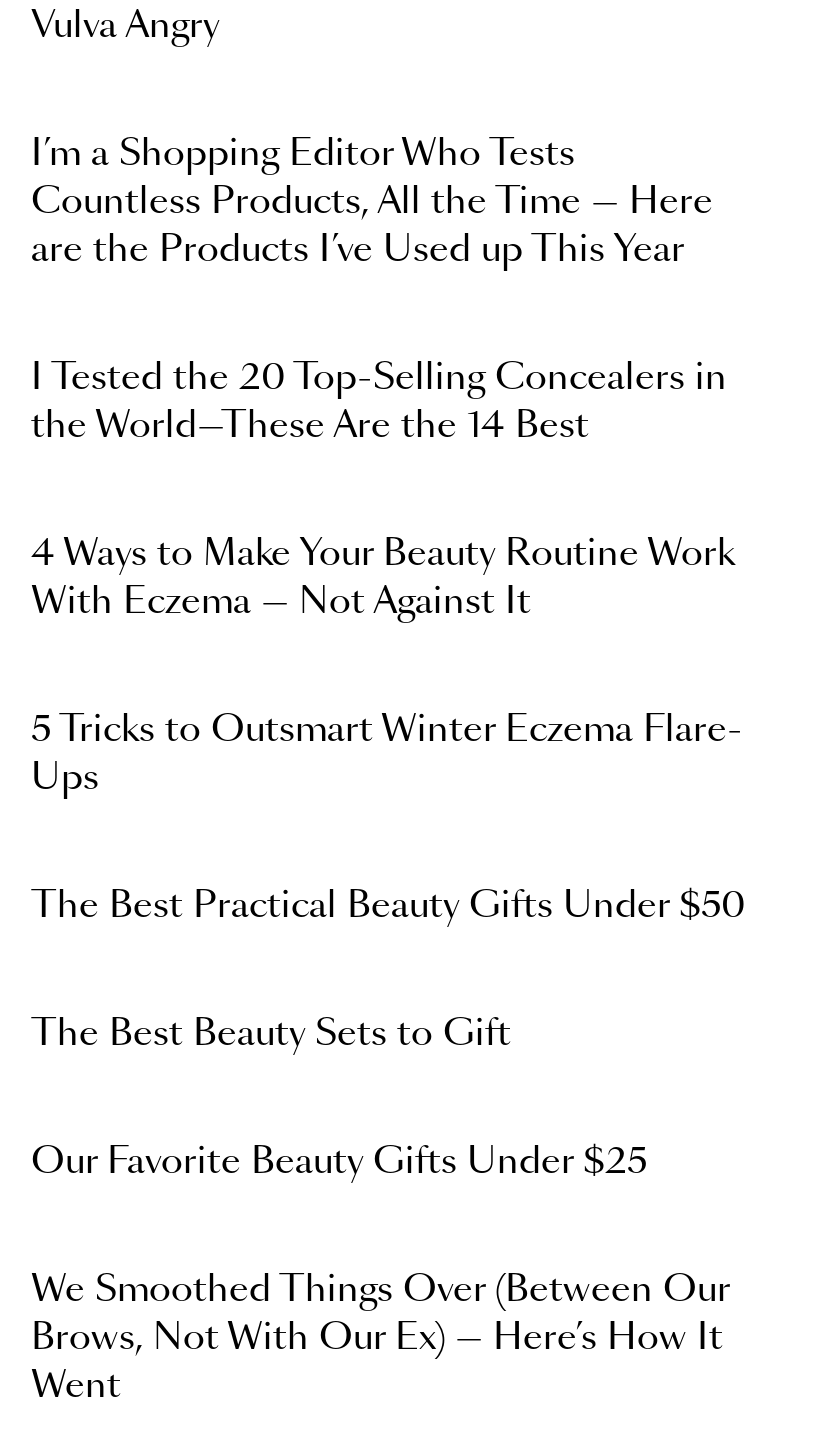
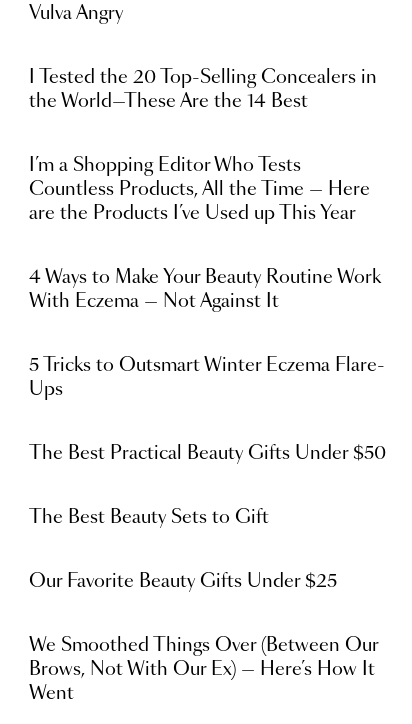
moved [31,137,713,269] -> [29,157,370,223]: I’m a Shopping Editor Who Tests | Countless Products, All the Time — Here | are the Products I’ve Used up This Year
moved [31,361,727,445] -> [29,69,377,111]: I Tested the 20 Top-Selling Concealers in | the World—These Are the 14 Best

